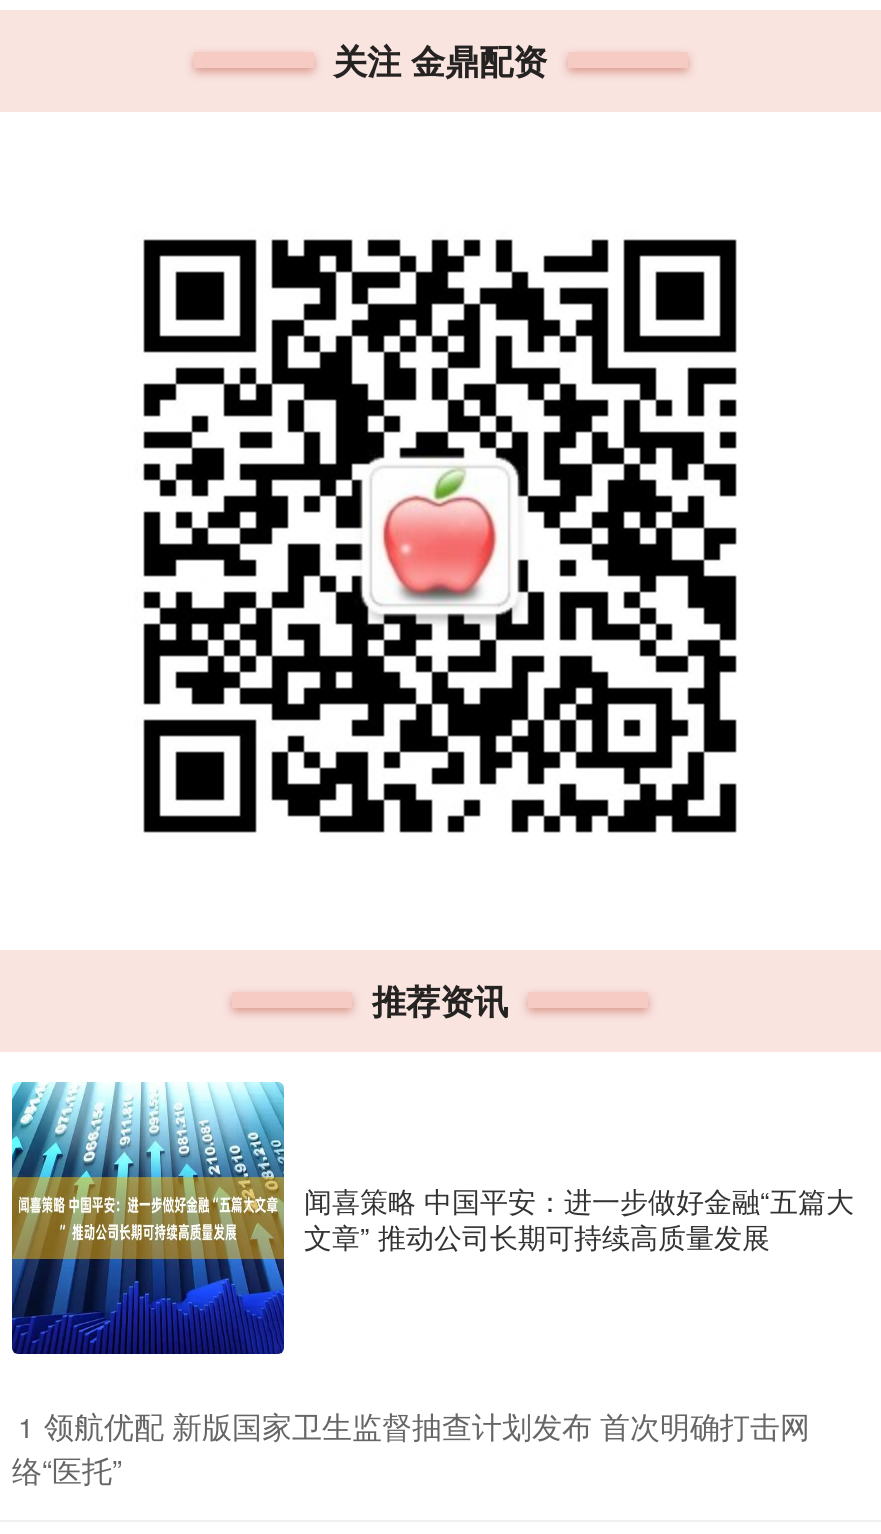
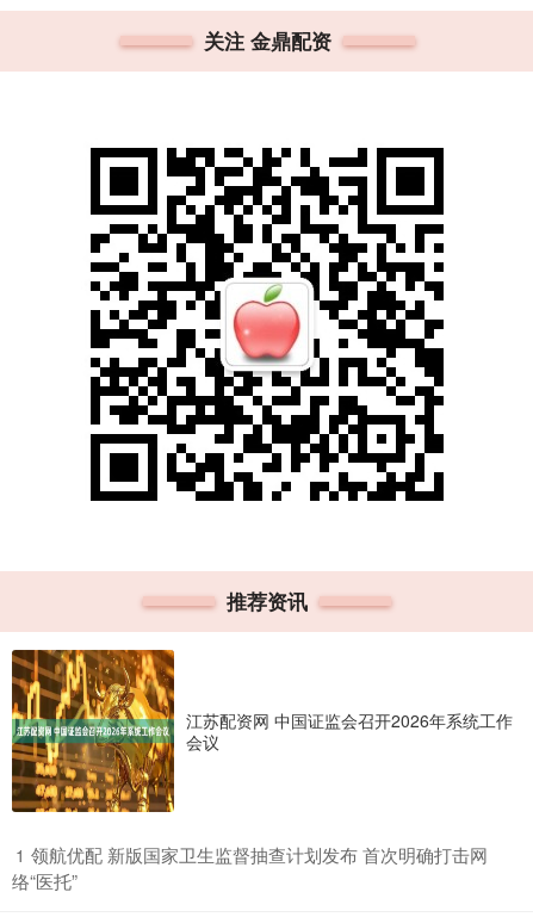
[10,1080,854,1356] [image] | 闻喜策略 中国平安：进一步做好金融“五篇大 | 文章” 推动公司长期可持续高质量发展 -> [11,649,513,813] [image] | 江苏配资网 中国证监会召开2026年系统工作 | 会议

